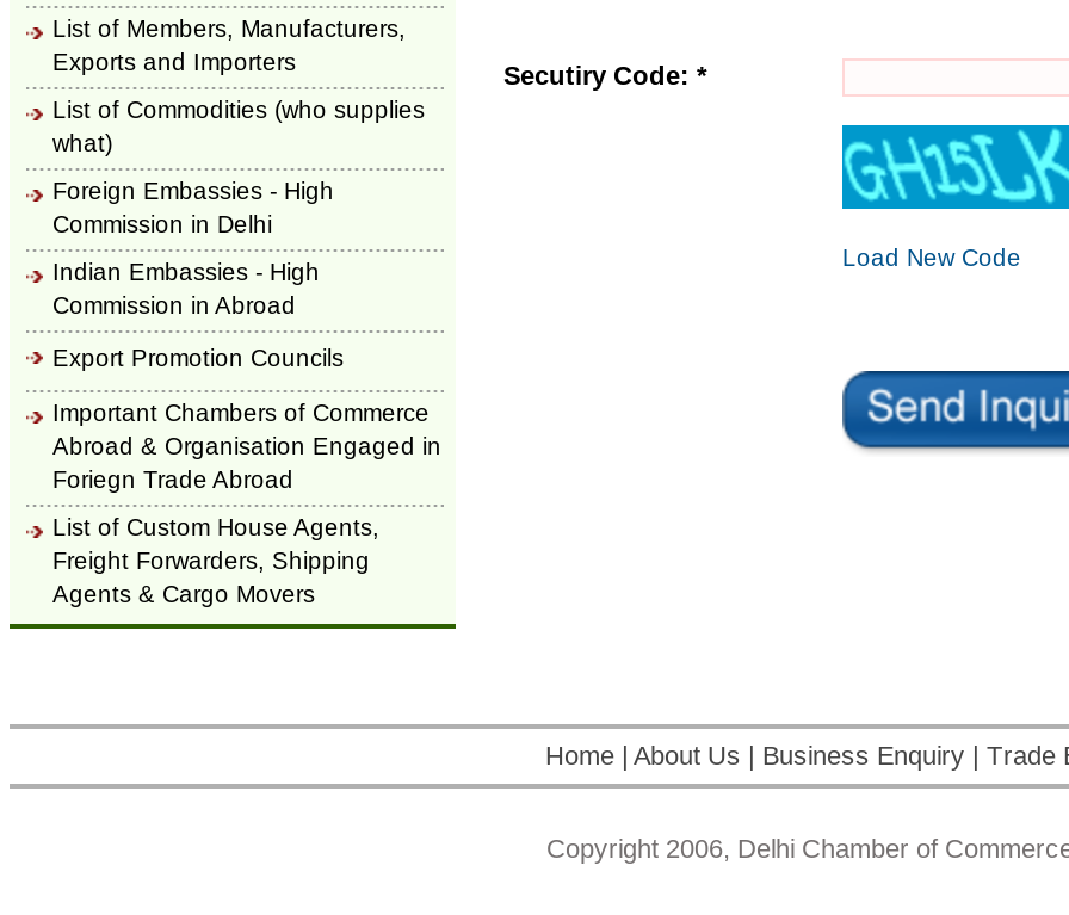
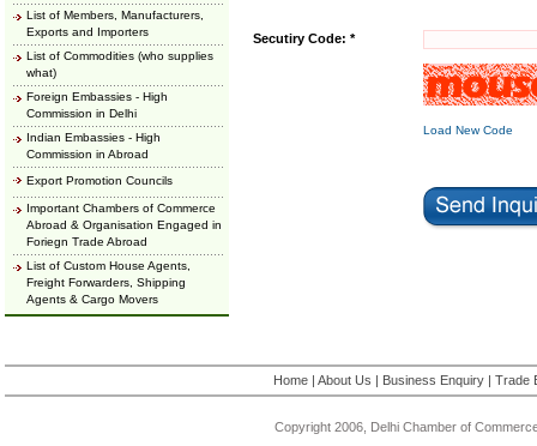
[840,123,1062,211] [image] -> [422,62,533,107] [image]

